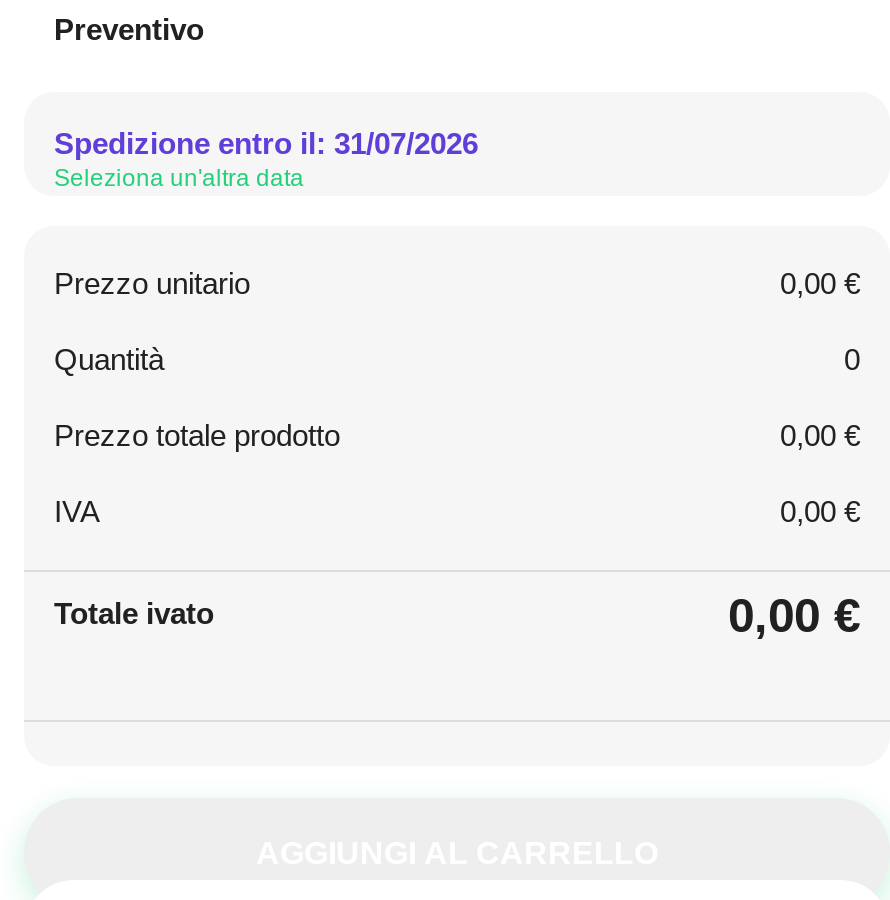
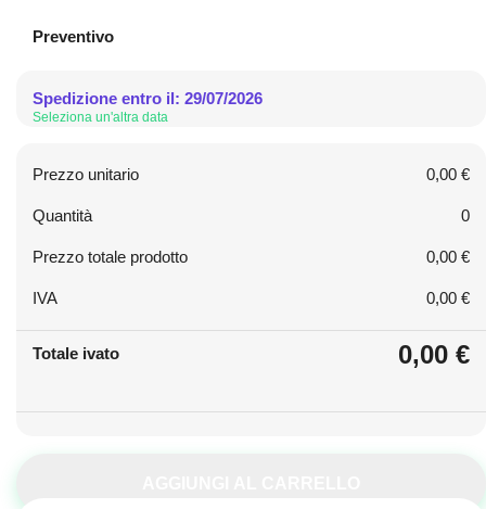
[54,126,478,160] Spedizione entro il: 31/07/2026 -> [33,89,263,107] Spedizione entro il: 29/07/2026

